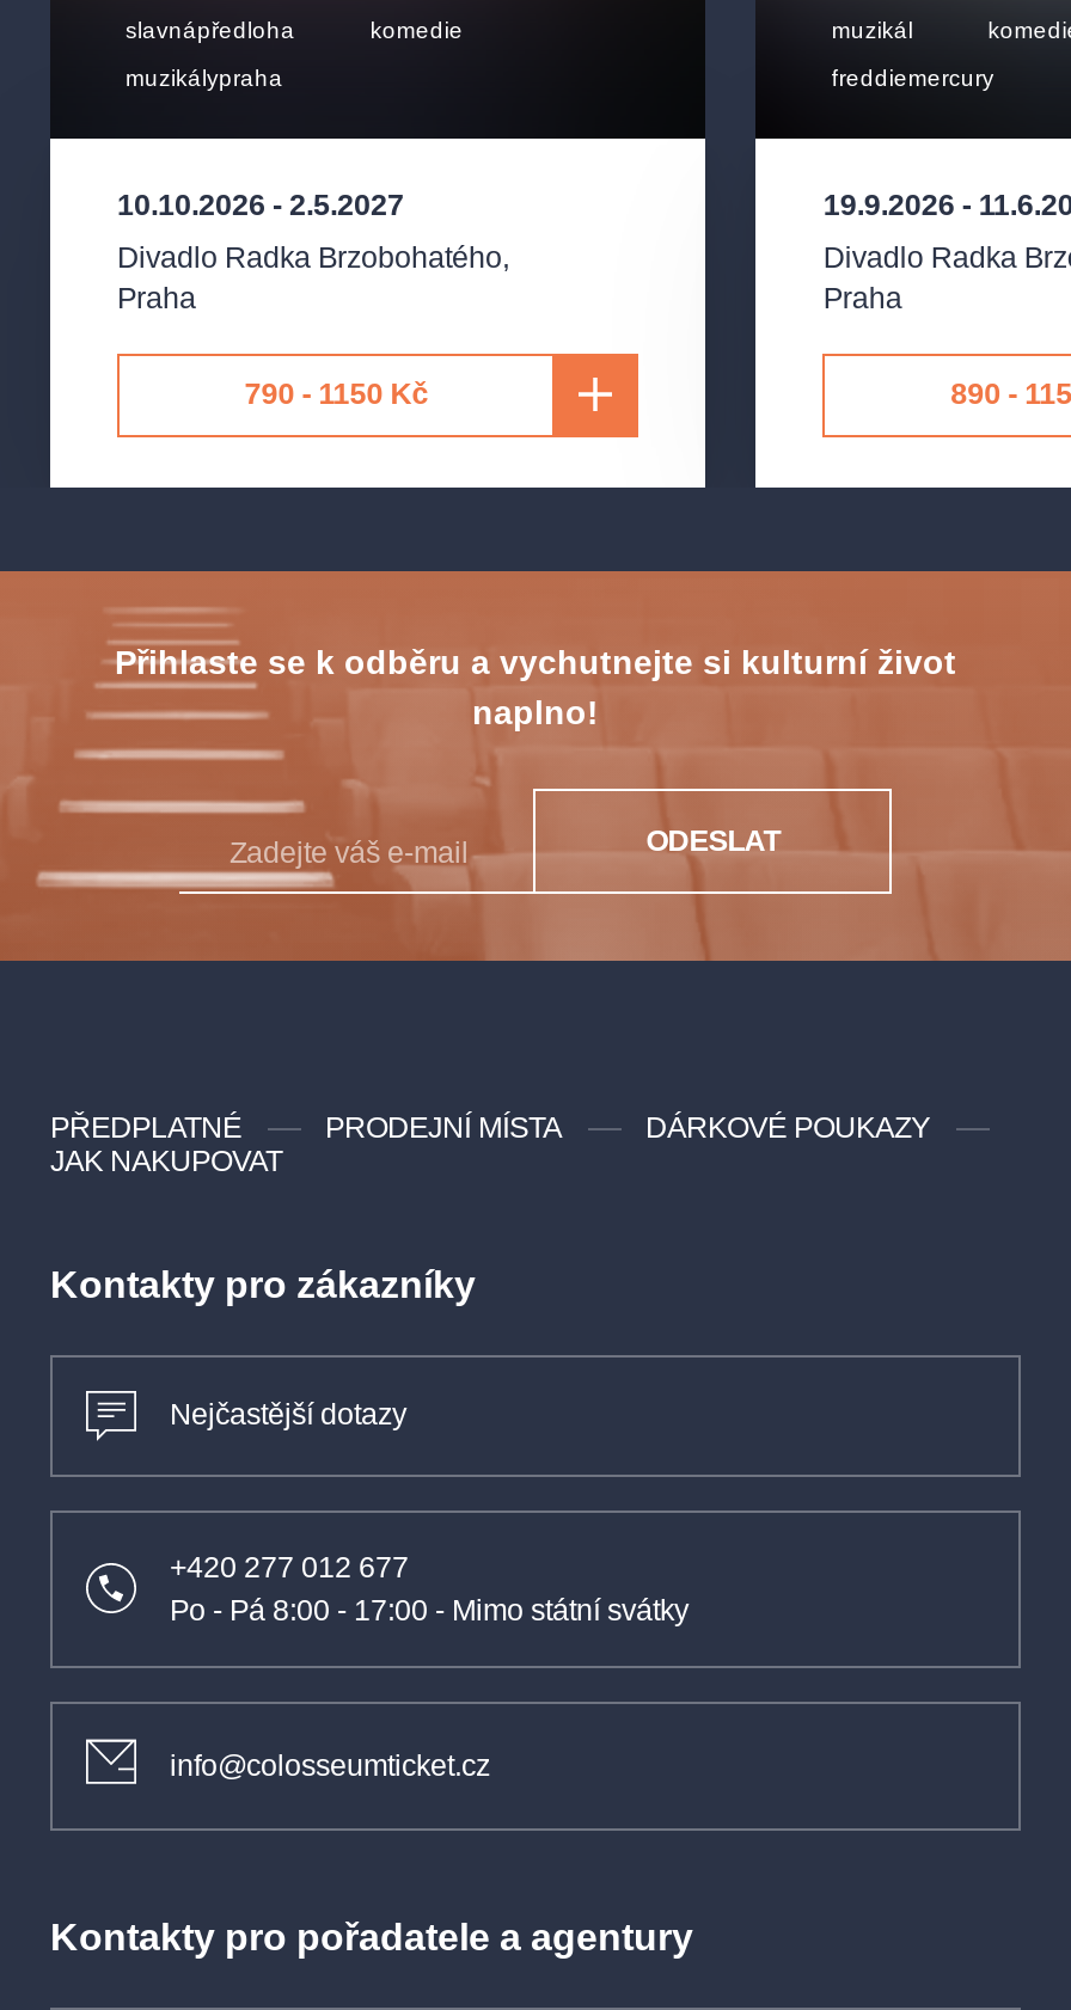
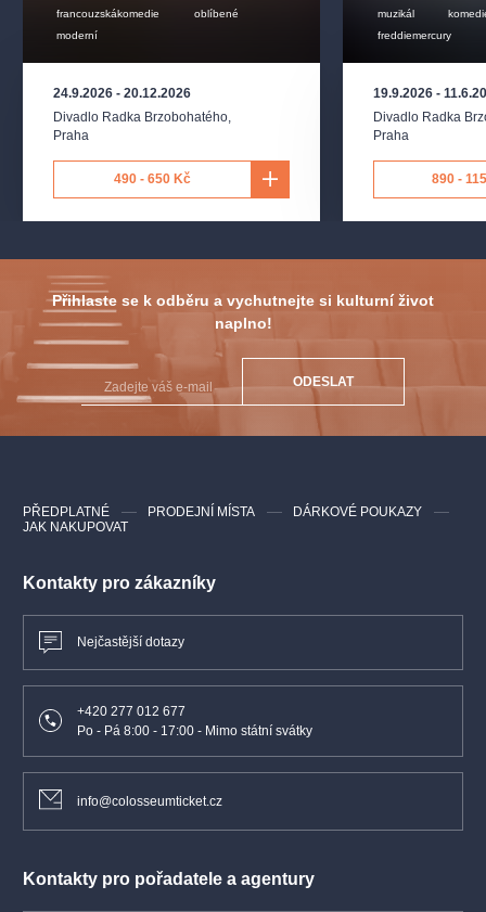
[126,16,464,42] slavnápředloha | komedie -> [57,7,239,19] francouzskákomedie | oblíbené
[126,65,283,92] muzikálypraha -> [57,30,98,42] moderní
[117,189,404,222] 10.10.2026 - 2.5.2027 -> [53,86,191,101] 24.9.2026 - 20.12.2026
[244,379,428,412] 790 - 1150 Kč -> [114,172,191,187] 490 - 650 Kč

